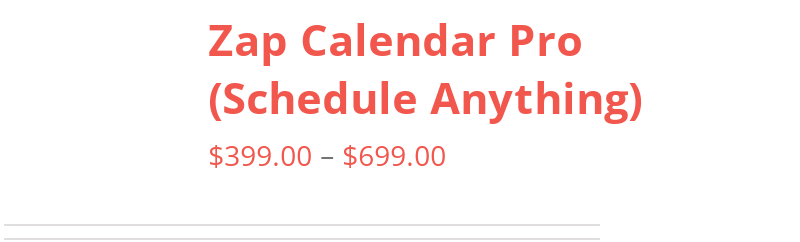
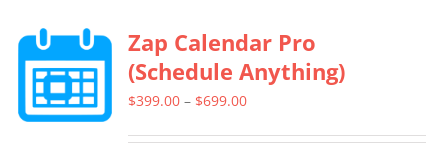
none -> [17,27,113,123] [image]

